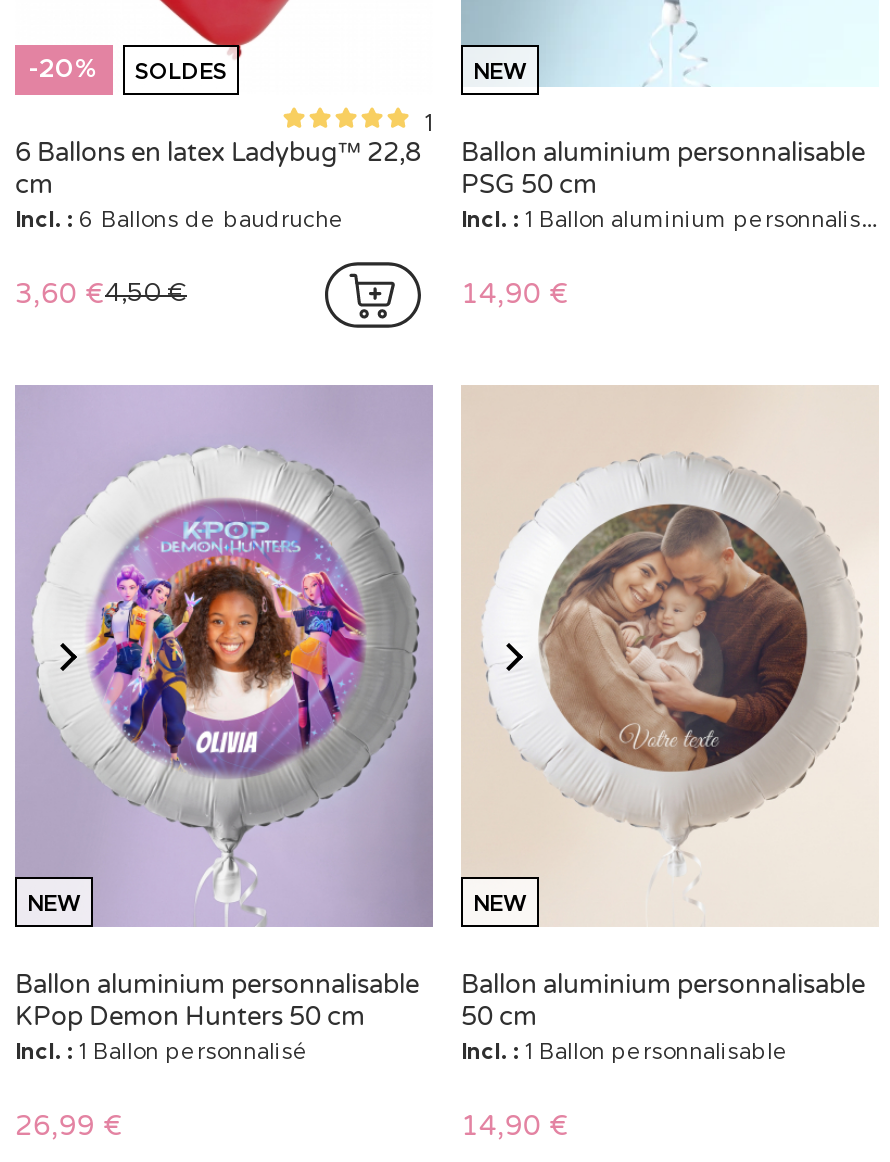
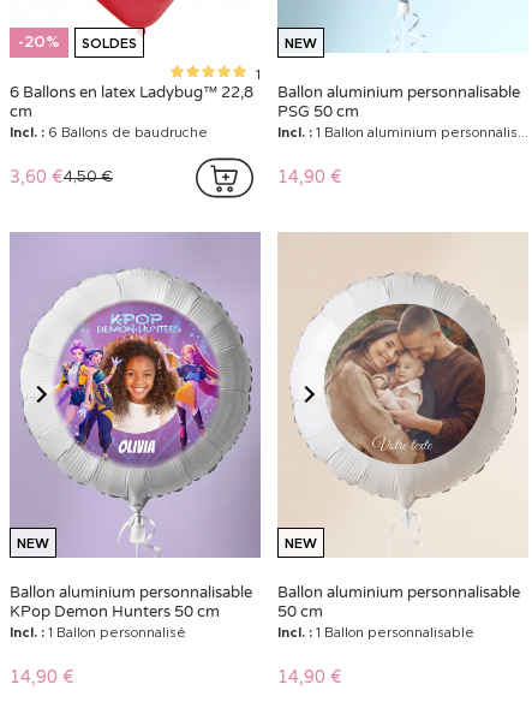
[15,1110,123,1144] 26,99 € -> [10,667,74,687] 14,90 €

